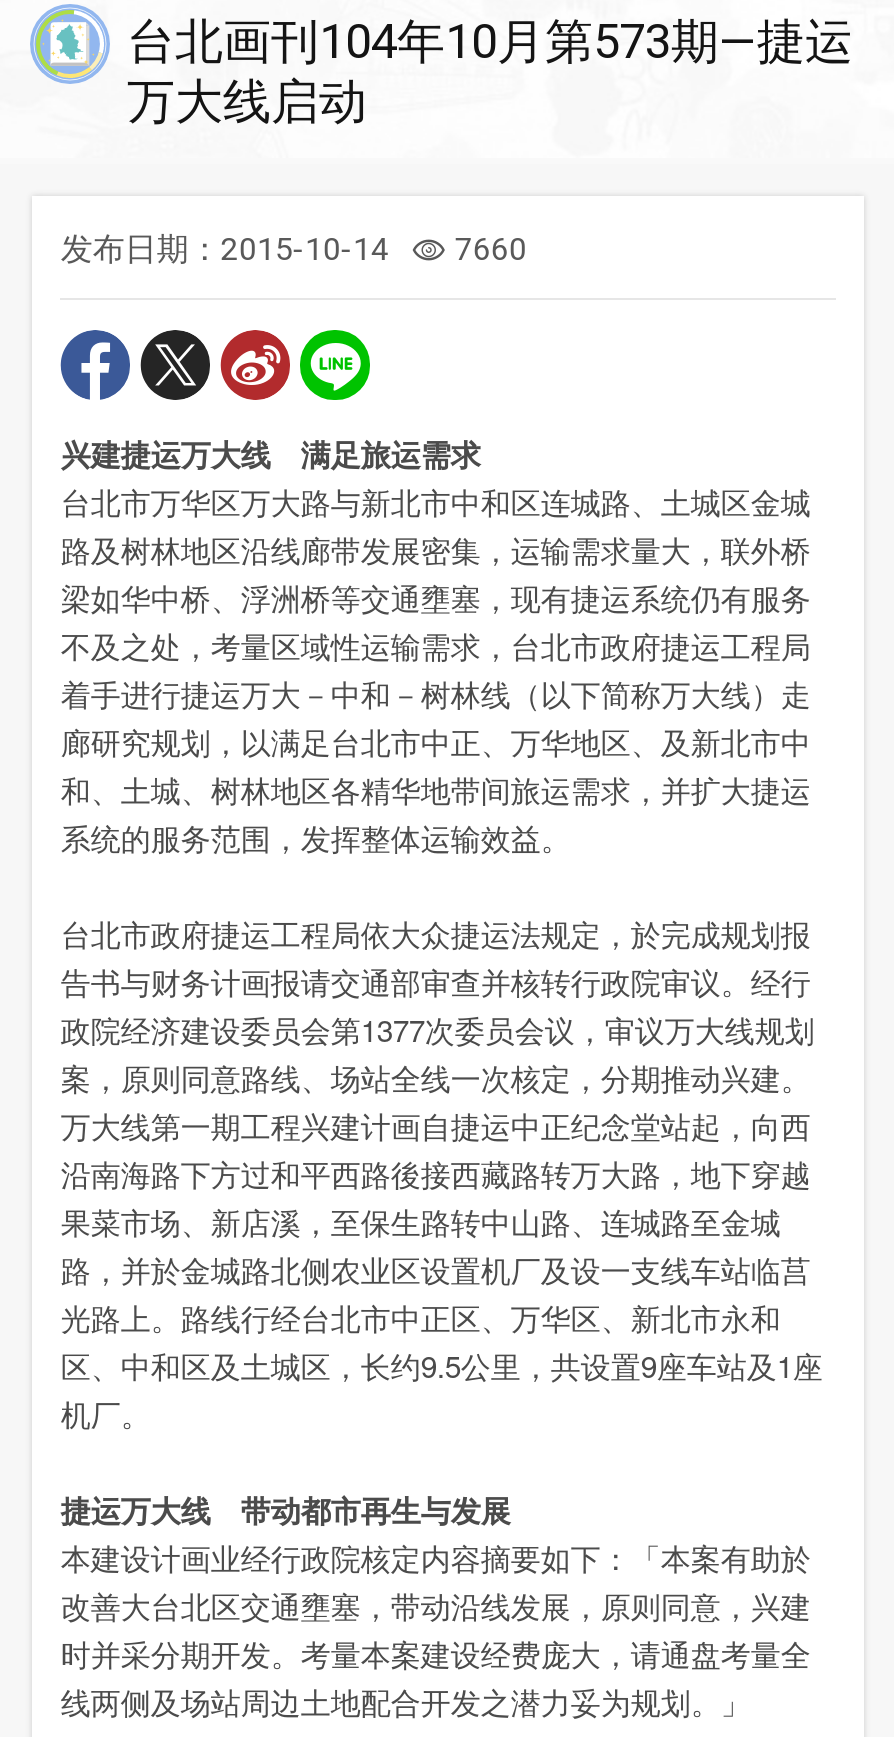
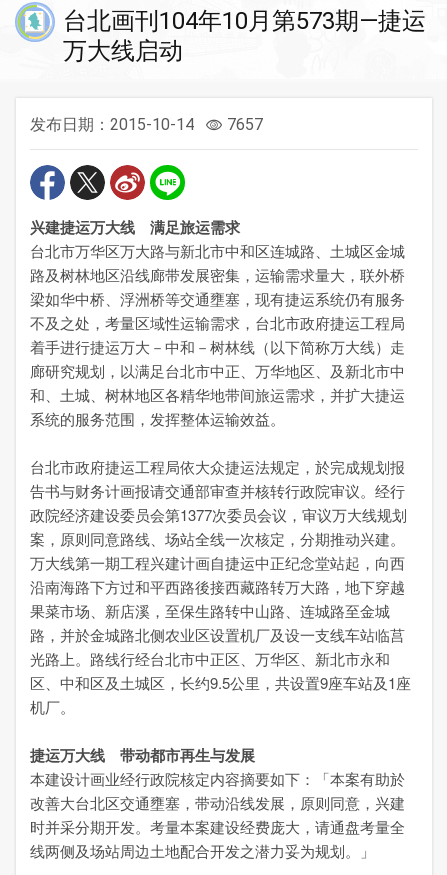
[61,230,527,268] 发布日期：2015-10-14 7660 -> [30,115,263,134] 发布日期：2015-10-14 7657

